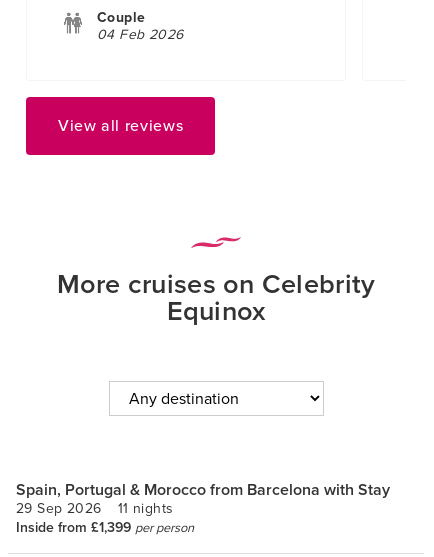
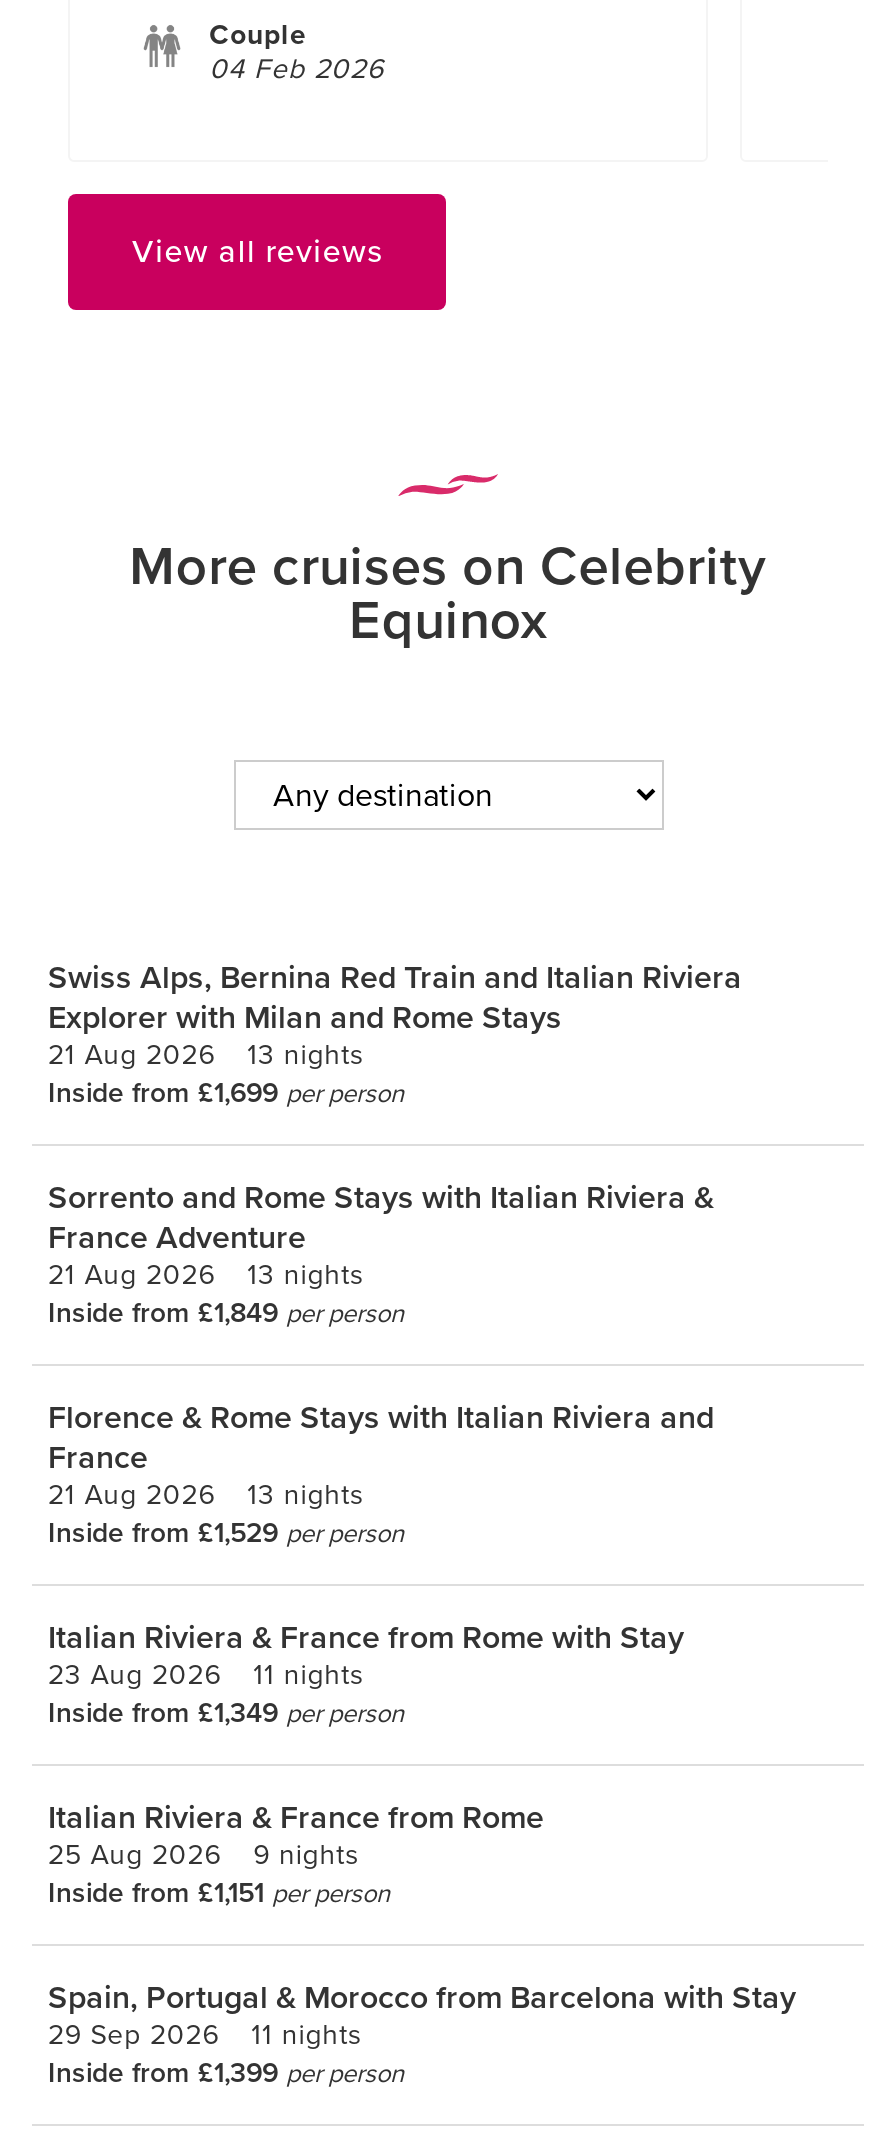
none -> [48,959,742,1911] Swiss Alps, Bernina Red Train and Italian Riviera | Explorer with Milan and Rome Stays | 21 Aug 2026 | 13 nights | Inside from £1,699 per person | Sorrento and Rome Stays with Italian Riviera & | France Adventure | 21 Aug 2026 | 13 nights | Inside from £1,849 per person | Florence & Rome Stays with Italian Riviera and | France | 21 Aug 2026 | 13 nights | Inside from £1,529 per person | Italian Riviera & France from Rome with Stay | 23 Aug 2026 | 11 nights | Inside from £1,349 per person | Italian Riviera & France from Rome | 25 Aug 2026 | 9 nights | Inside from £1,151 per person

